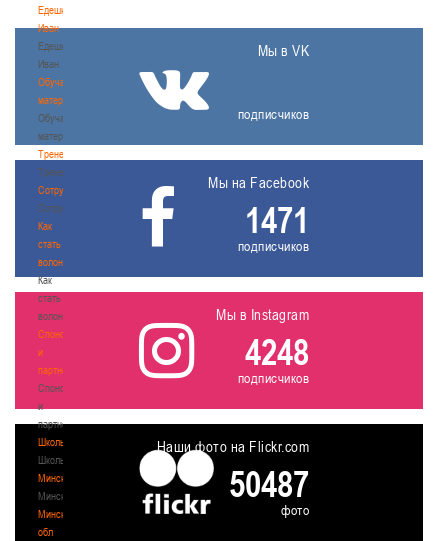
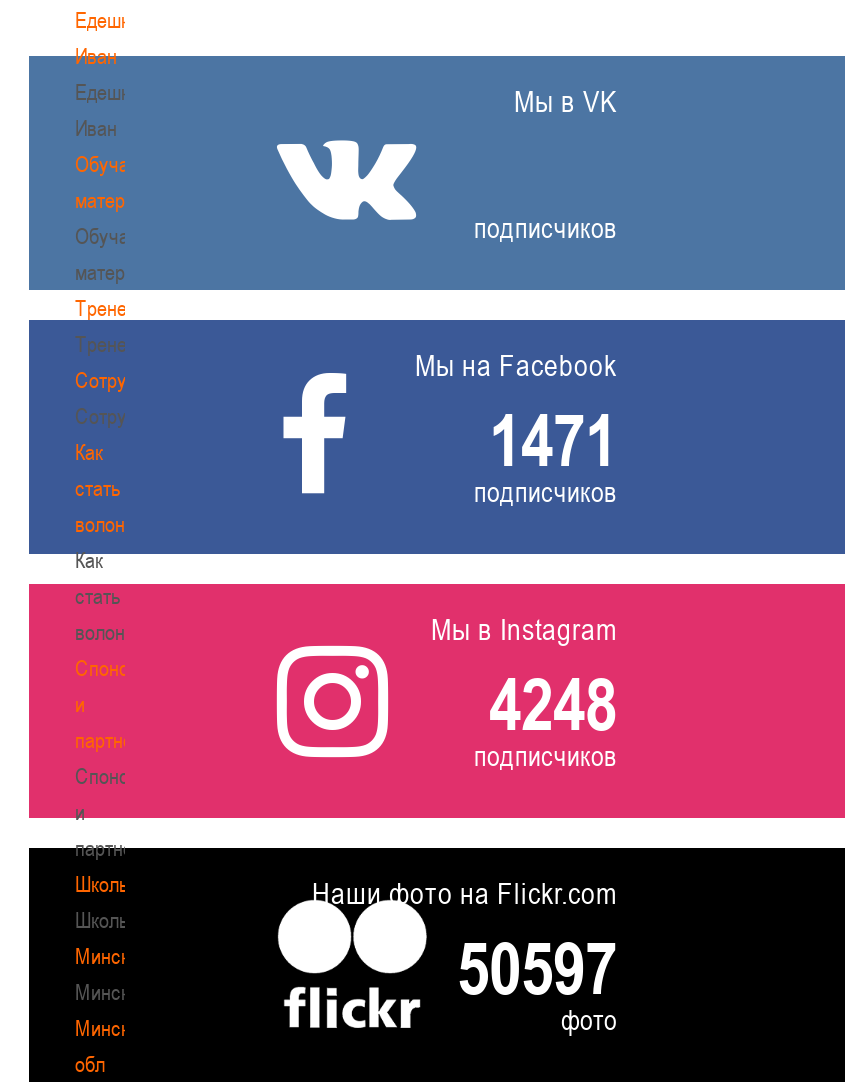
[229,462,309,504] 50487 -> [457,925,617,1009] 50597

